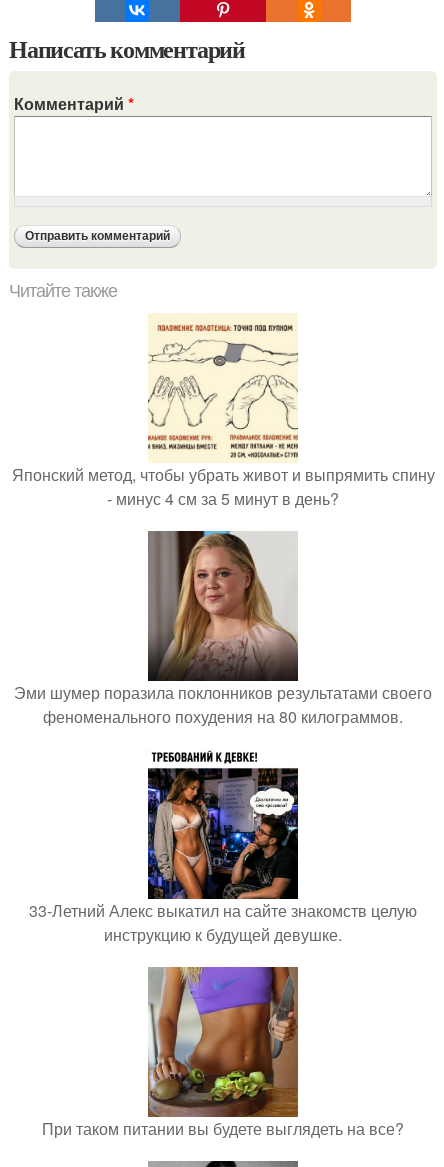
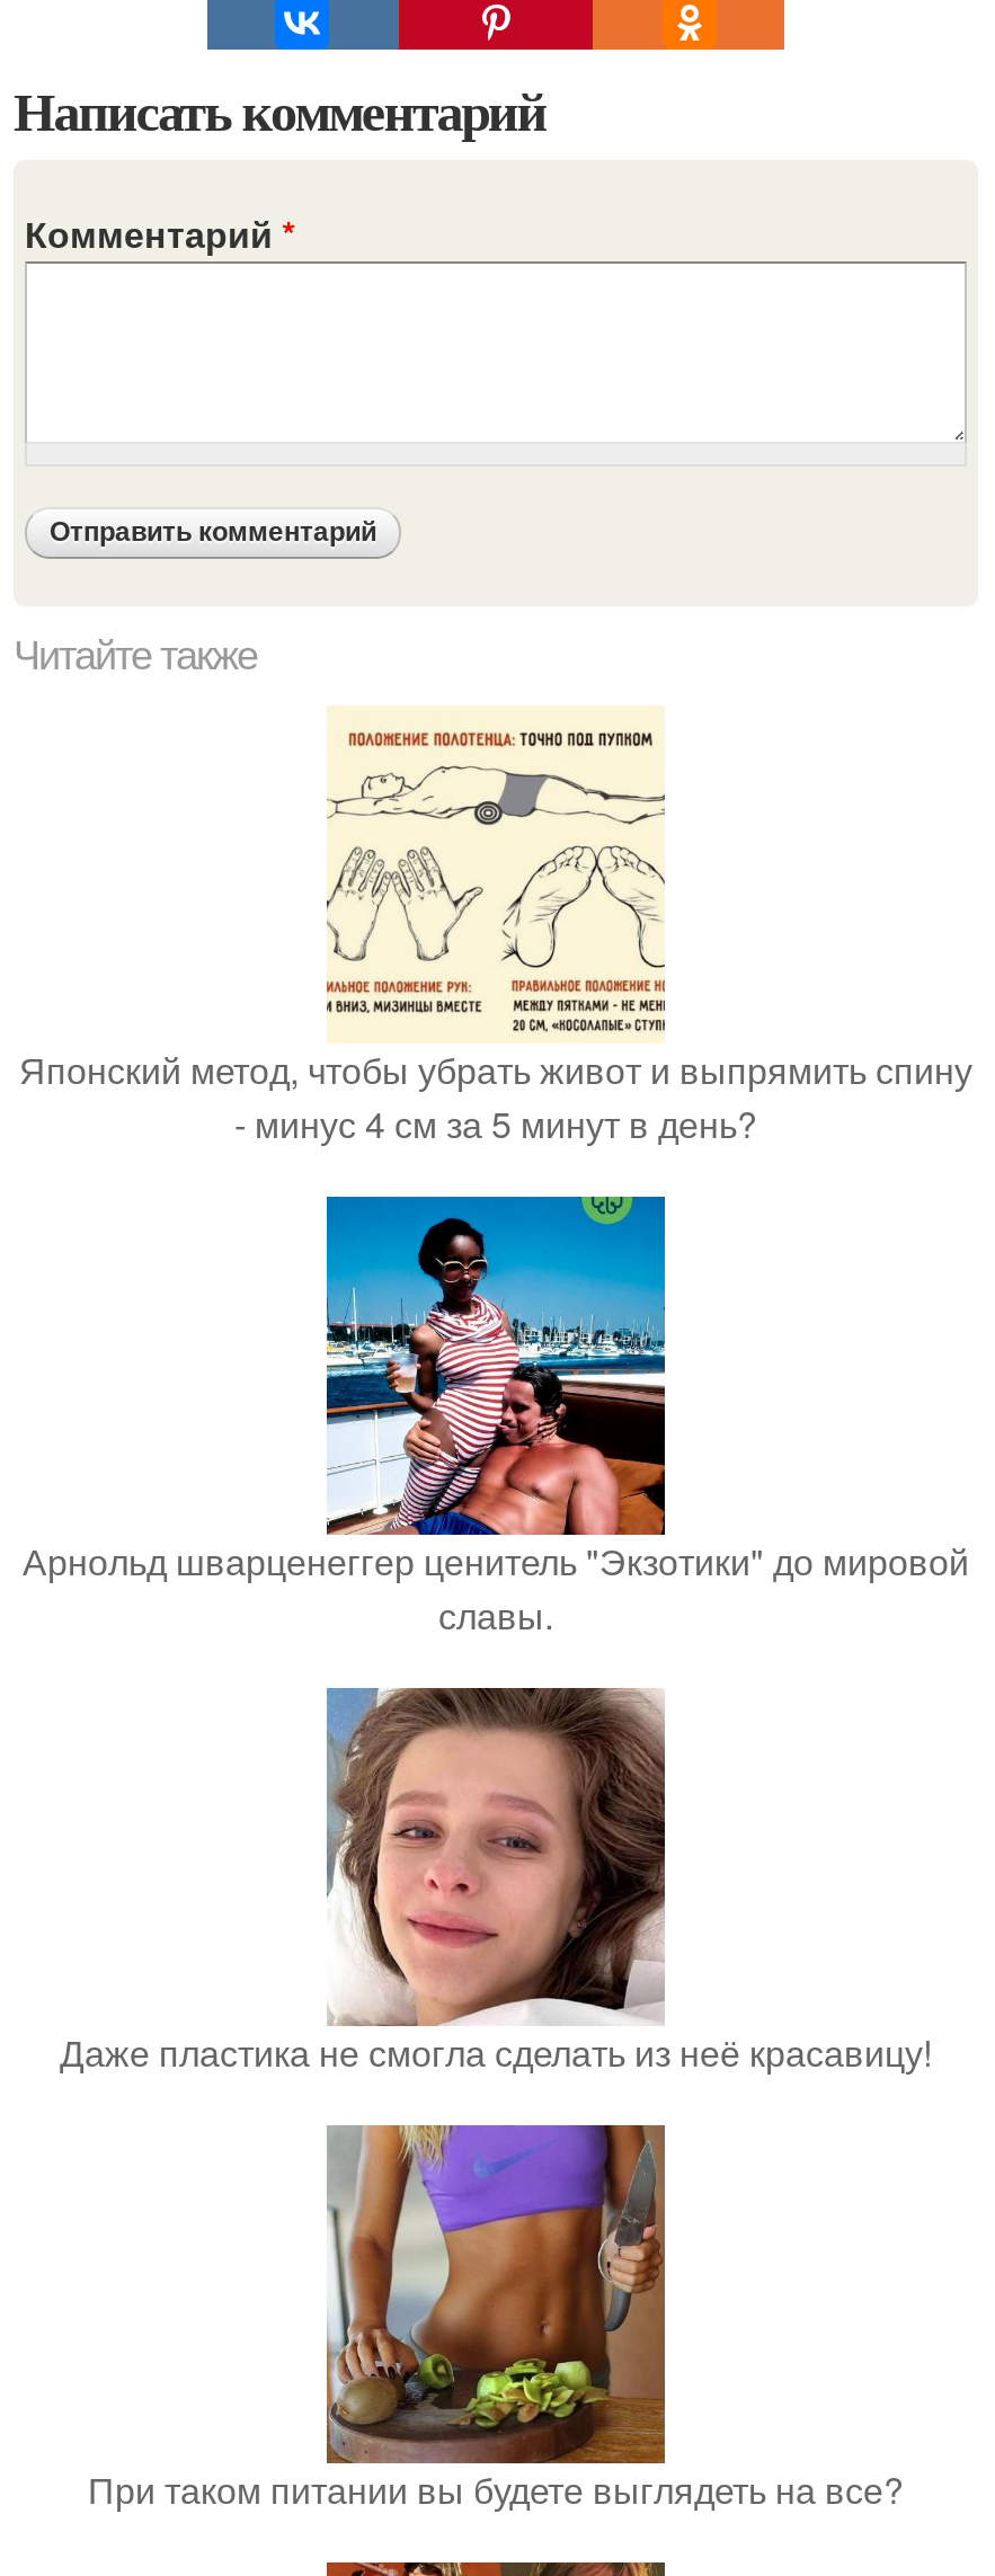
[14,530,432,728] [image] | Эми шумер поразила поклонников результатами своего | феноменального похудения на 80 килограммов. -> [23,1194,969,1641] [image] | Арнольд шварценеггер ценитель "Экзотики" до мировой | славы.
[29,751,417,946] [image] | 33-Летний Алекс выкатил на сайте знакомств целую | инструкцию к будущей девушке. -> [60,1686,932,2079] [image] | Даже пластика не смогла сделать из неё красавицу!

